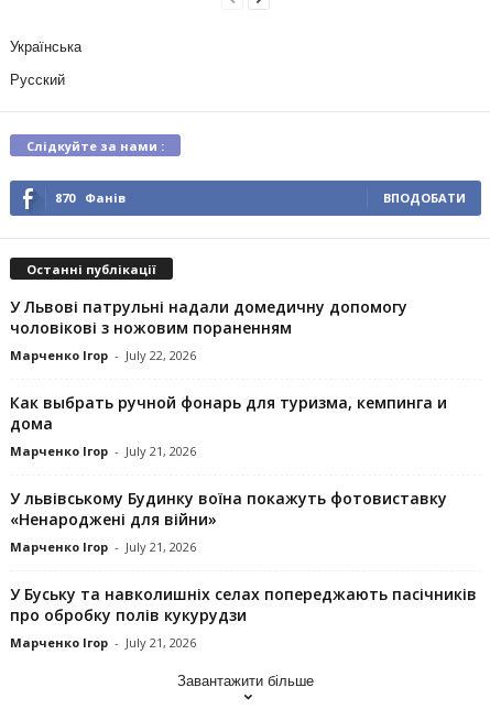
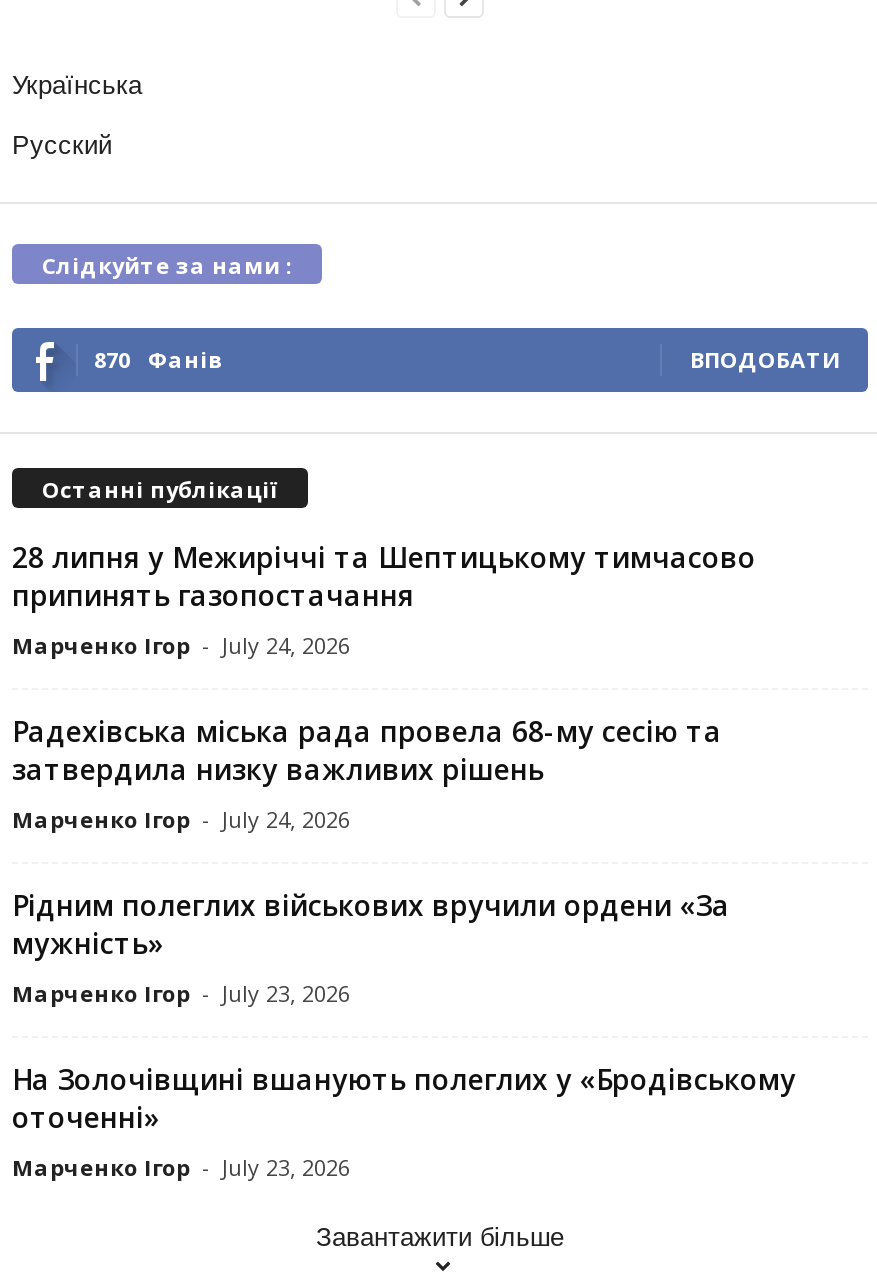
[10,296,407,363] У Львові патрульні надали домедичну допомогу | чоловікові з ножовим пораненням | Марченко Ігор - July 22, 2026 -> [12,537,756,659] 28 липня у Межиріччі та Шептицькому тимчасово | припинять газопостачання | Марченко Ігор - July 24, 2026
[10,391,447,459] Как выбрать ручной фонарь для туризма, кемпинга и | дома | Марченко Ігор - July 21, 2026 -> [12,711,722,833] Радехівська міська рада провела 68-му сесію та | затвердила низку важливих рішень | Марченко Ігор - July 24, 2026
[10,487,447,554] У львівському Будинку воїна покажуть фотовиставку | «Ненароджені для війни» | Марченко Ігор - July 21, 2026 -> [12,885,730,1007] Рідним полеглих військових вручили ордени «За | мужність» | Марченко Ігор - July 23, 2026
[10,583,477,650] У Буську та навколишніх селах попереджають пасічників | про обробку полів кукурудзи | Марченко Ігор - July 21, 2026 -> [12,1059,796,1181] На Золочівщині вшанують полеглих у «Бродівському | оточенні» | Марченко Ігор - July 23, 2026

